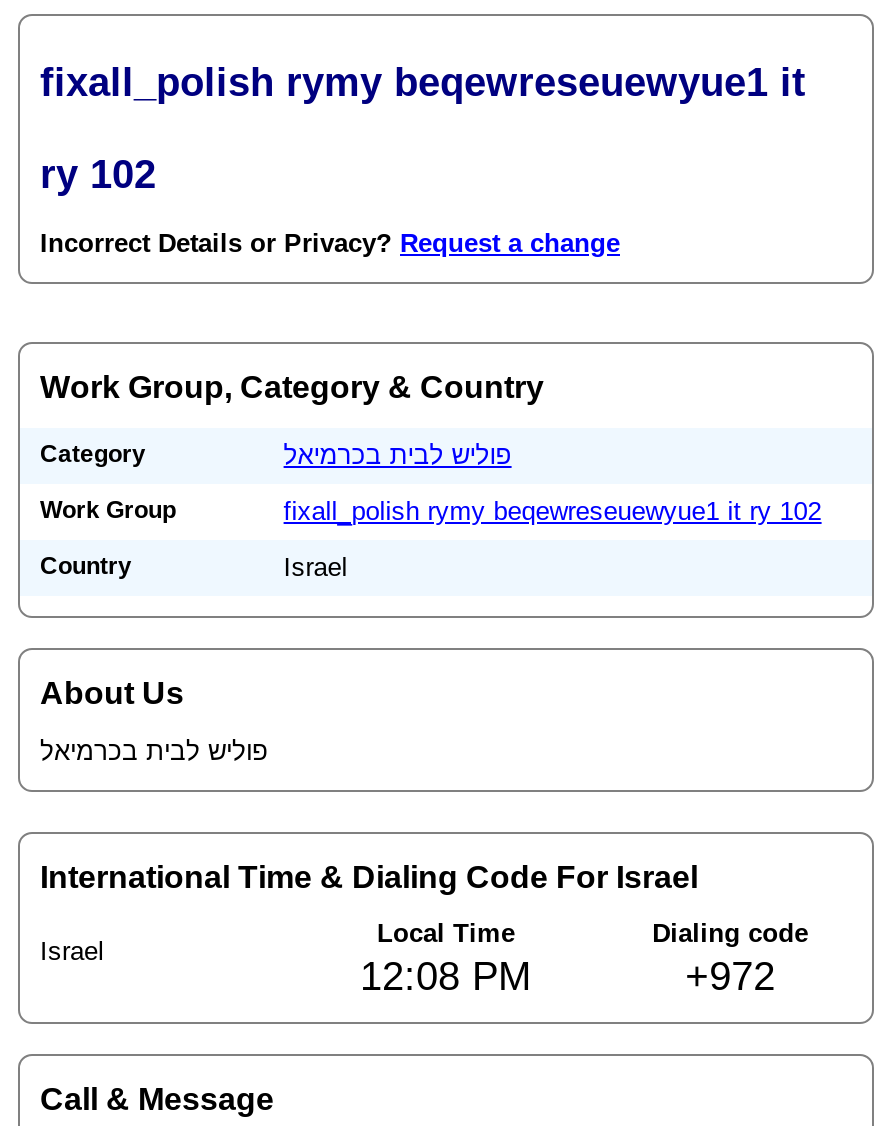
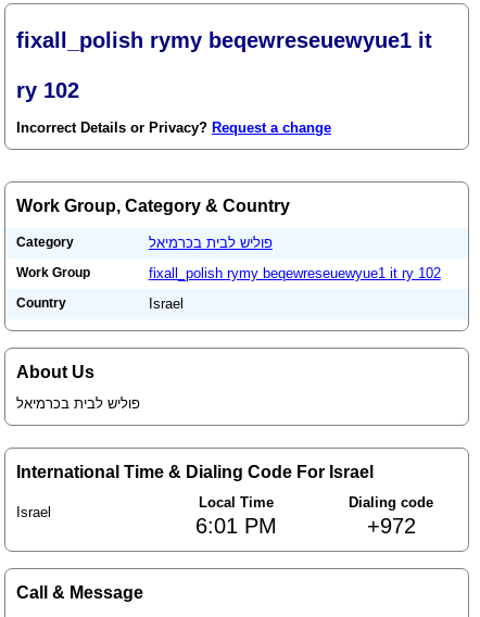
[360,954,532,998] 12:08 PM -> [196,514,277,538] 6:01 PM

